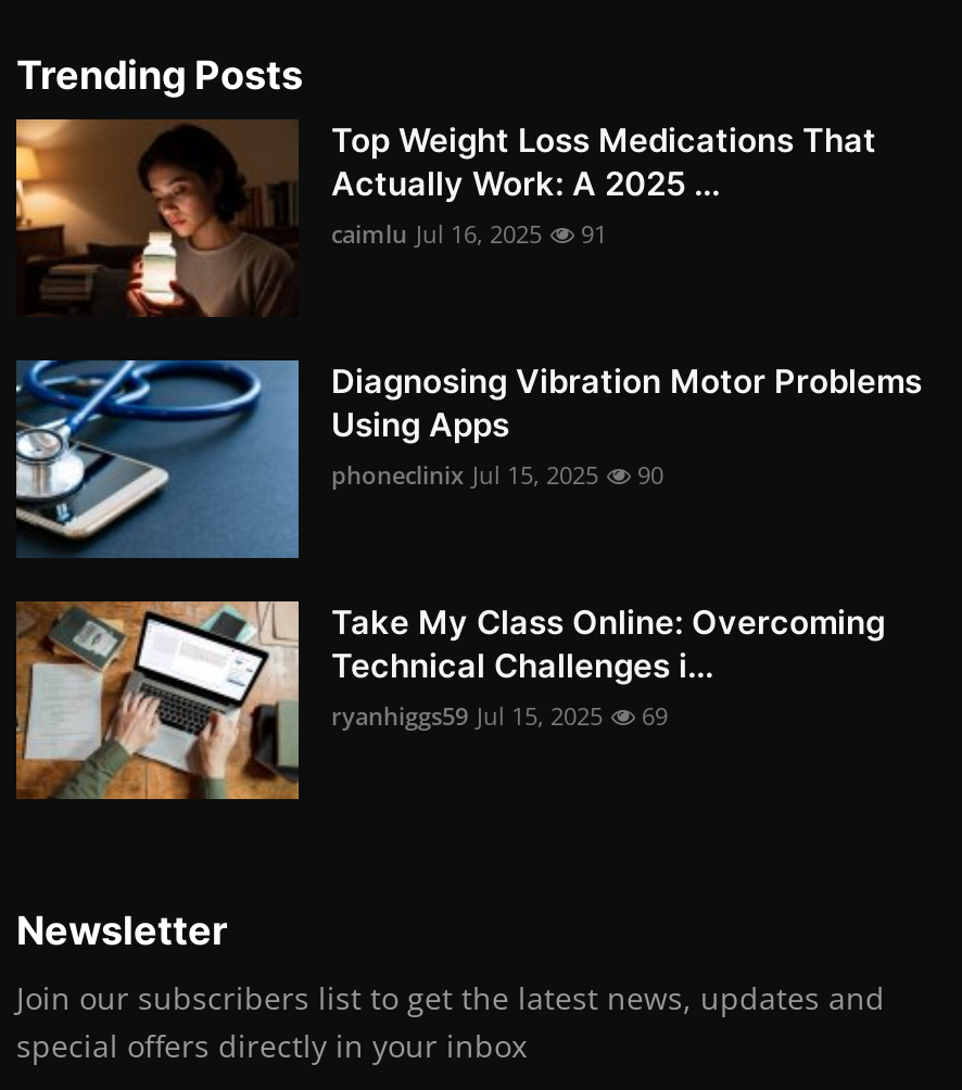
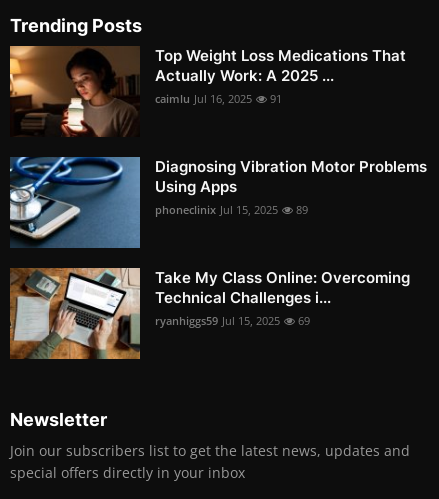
[331,459,663,492] phoneclinix Jul 15, 2025 90 -> [155,202,308,217] phoneclinix Jul 15, 2025 89

